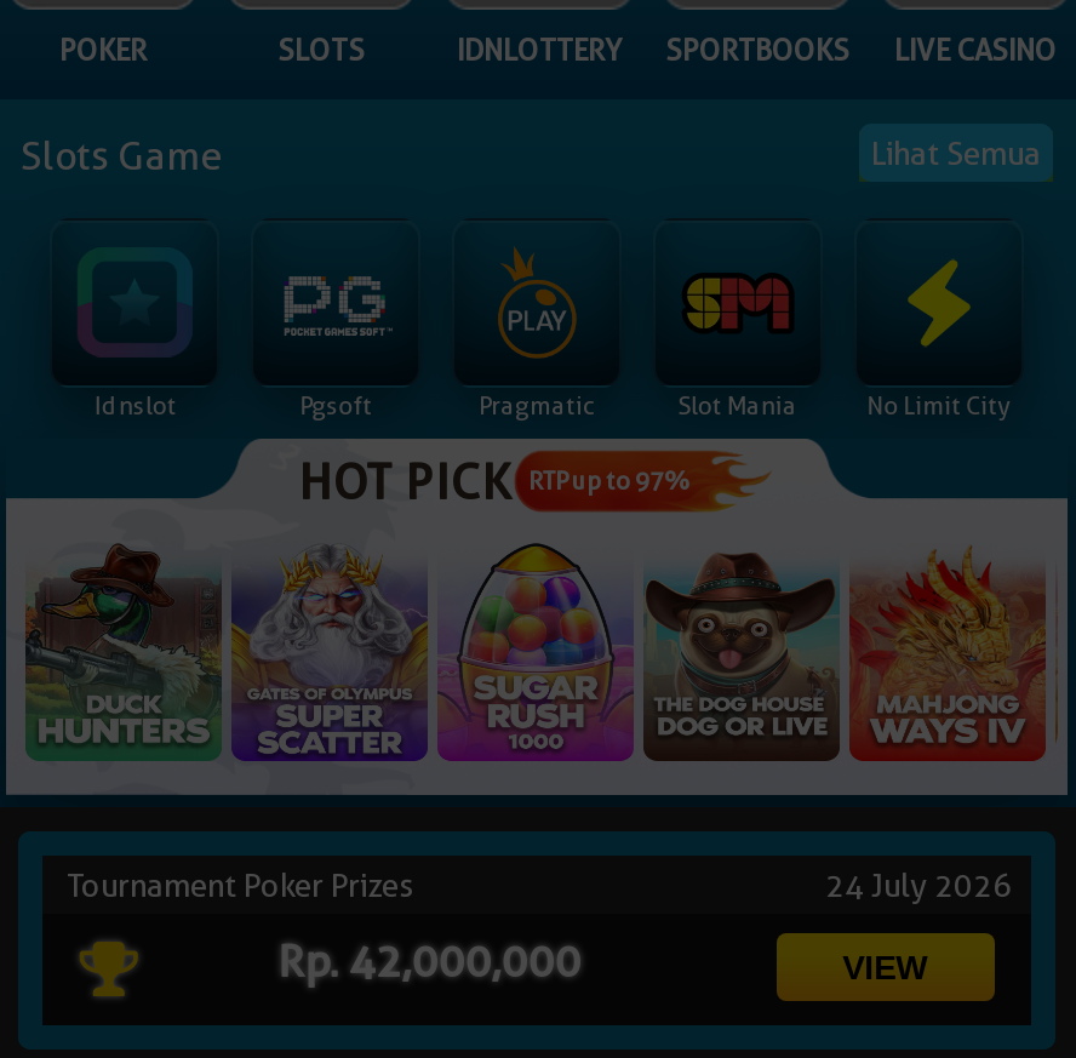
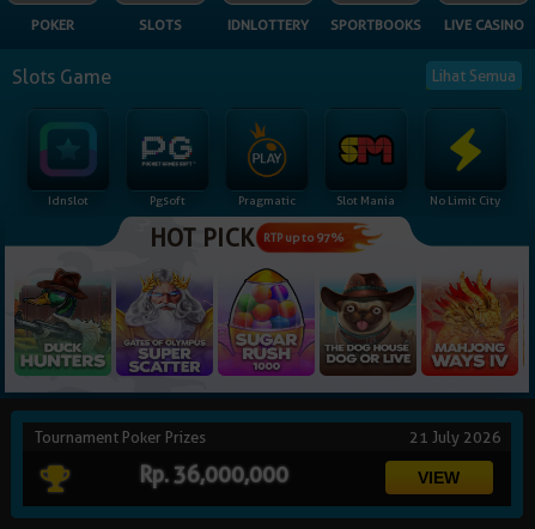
[825,866,1019,905] 24 July 2026 -> [409,428,505,447] 21 July 2026
[278,937,581,987] Rp. 42,000,000 -> [139,462,289,488] Rp. 36,000,000

